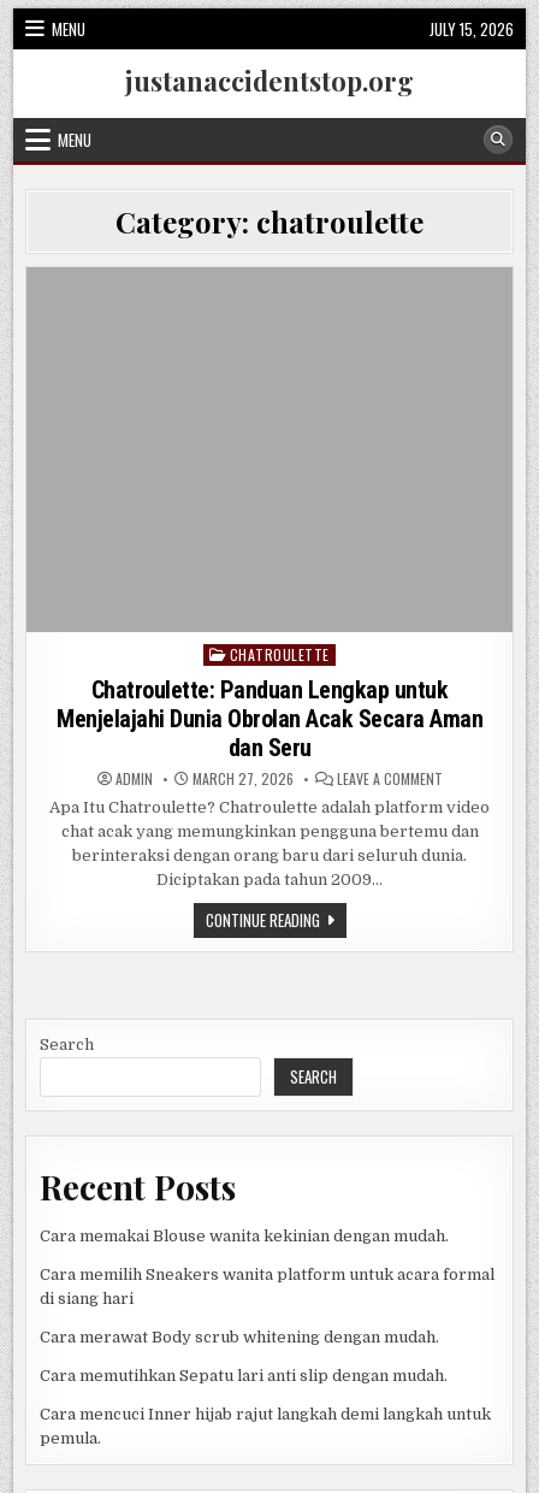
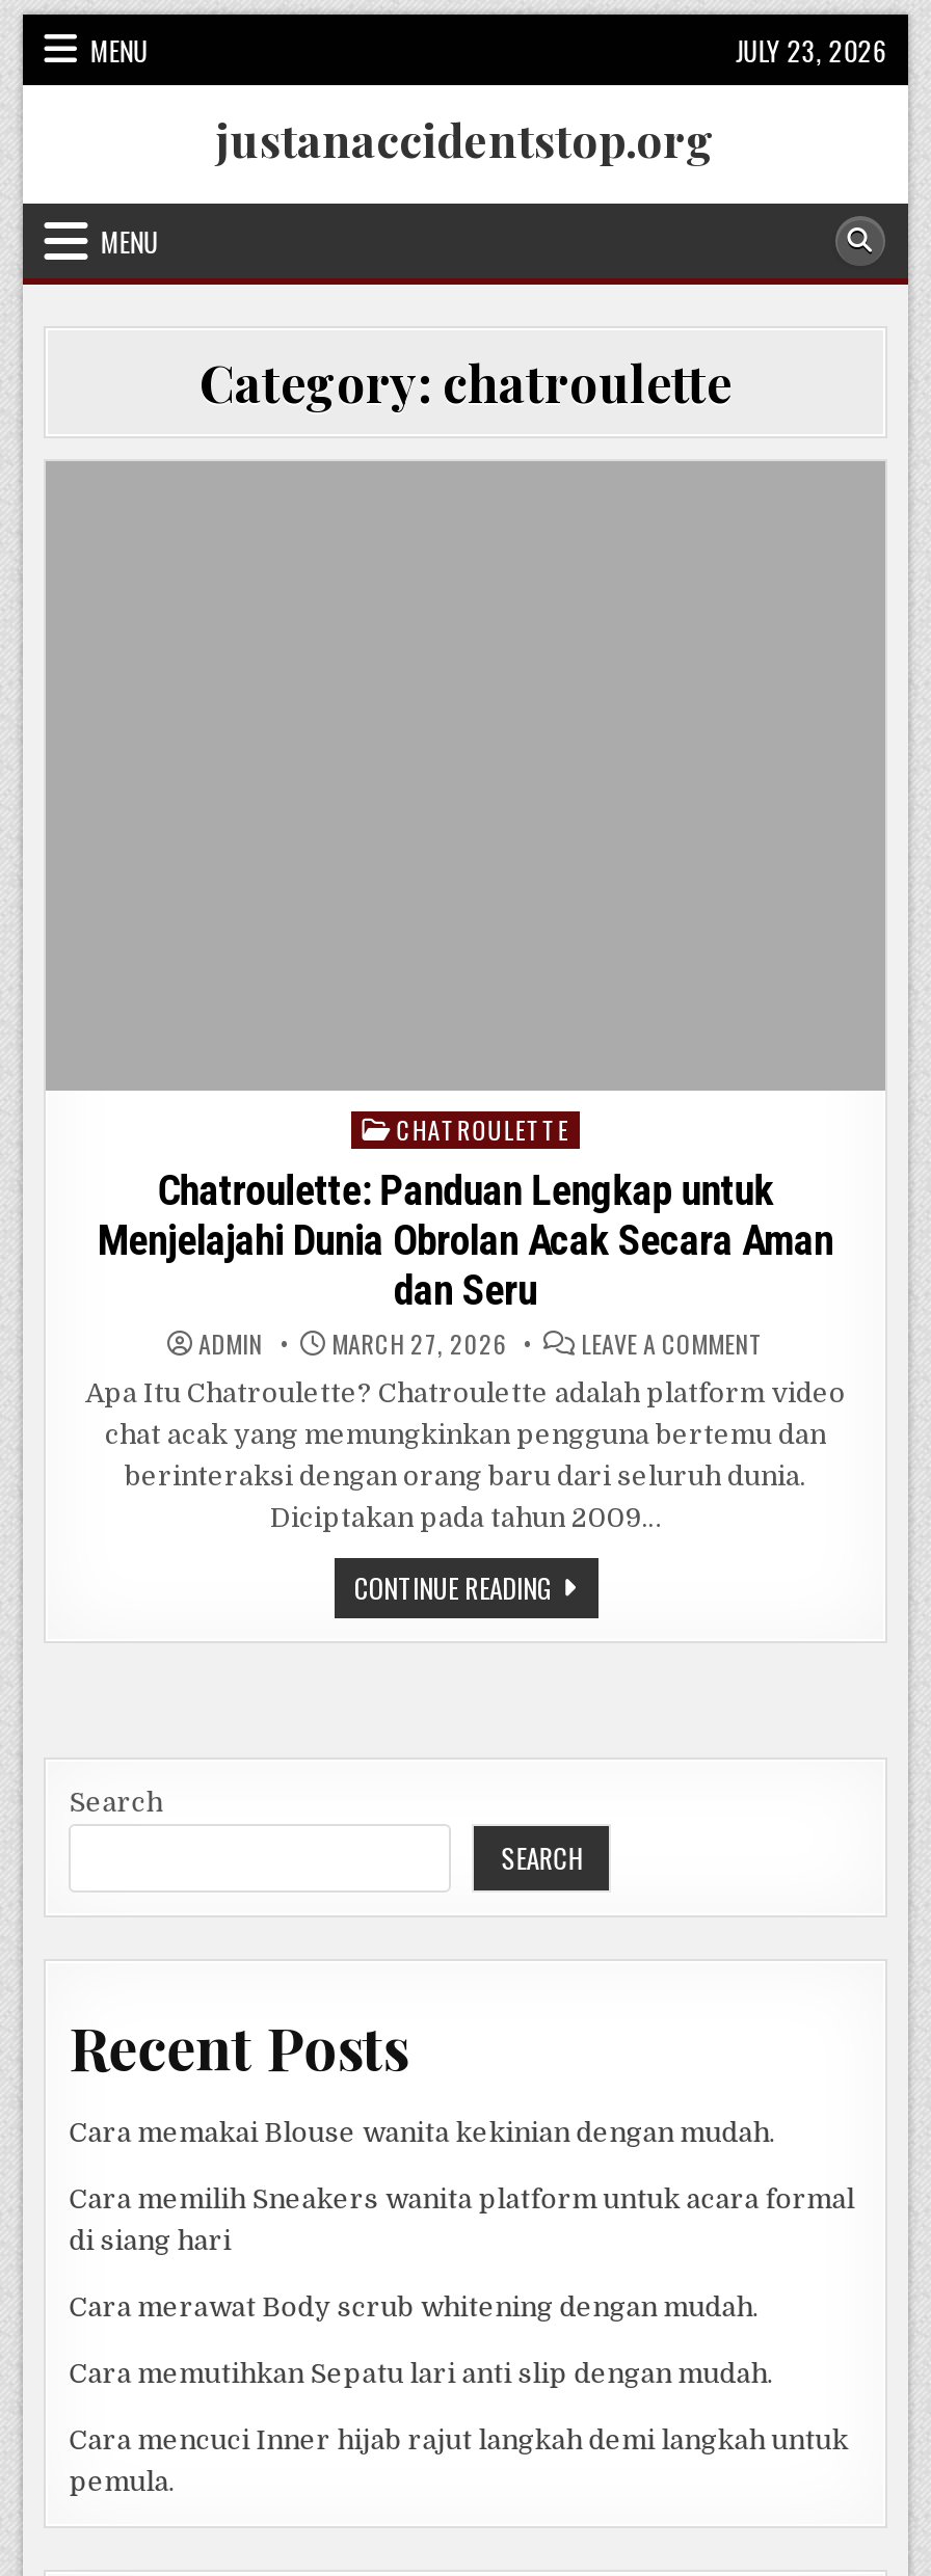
[429,17,513,41] JULY 15, 2026 -> [735,29,887,71] JULY 23, 2026

